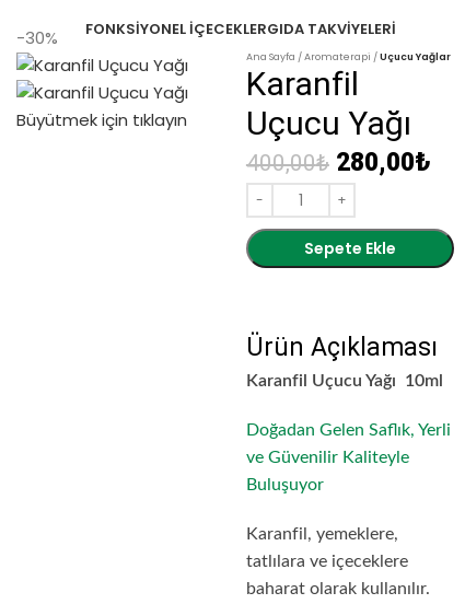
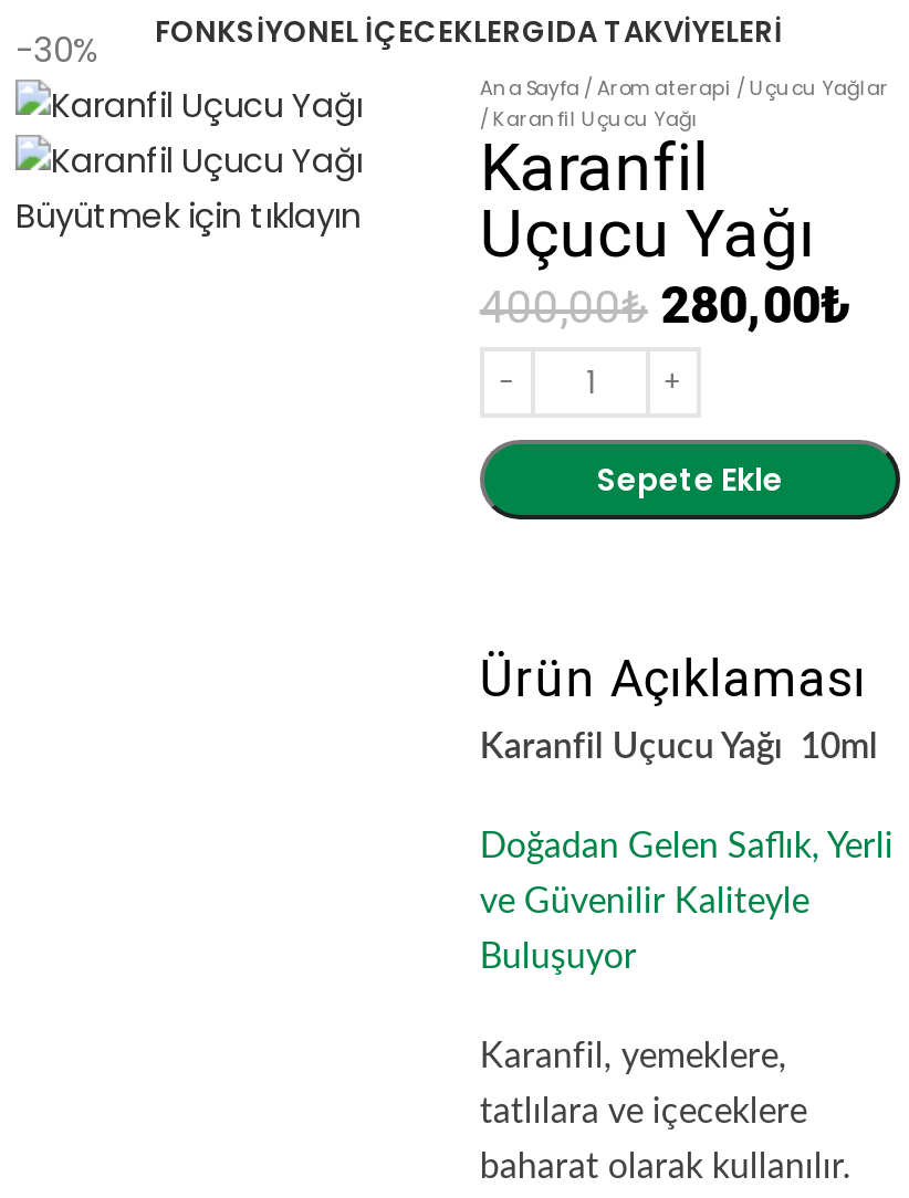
none -> [493,106,699,133] Karanfil Uçucu Yağı

